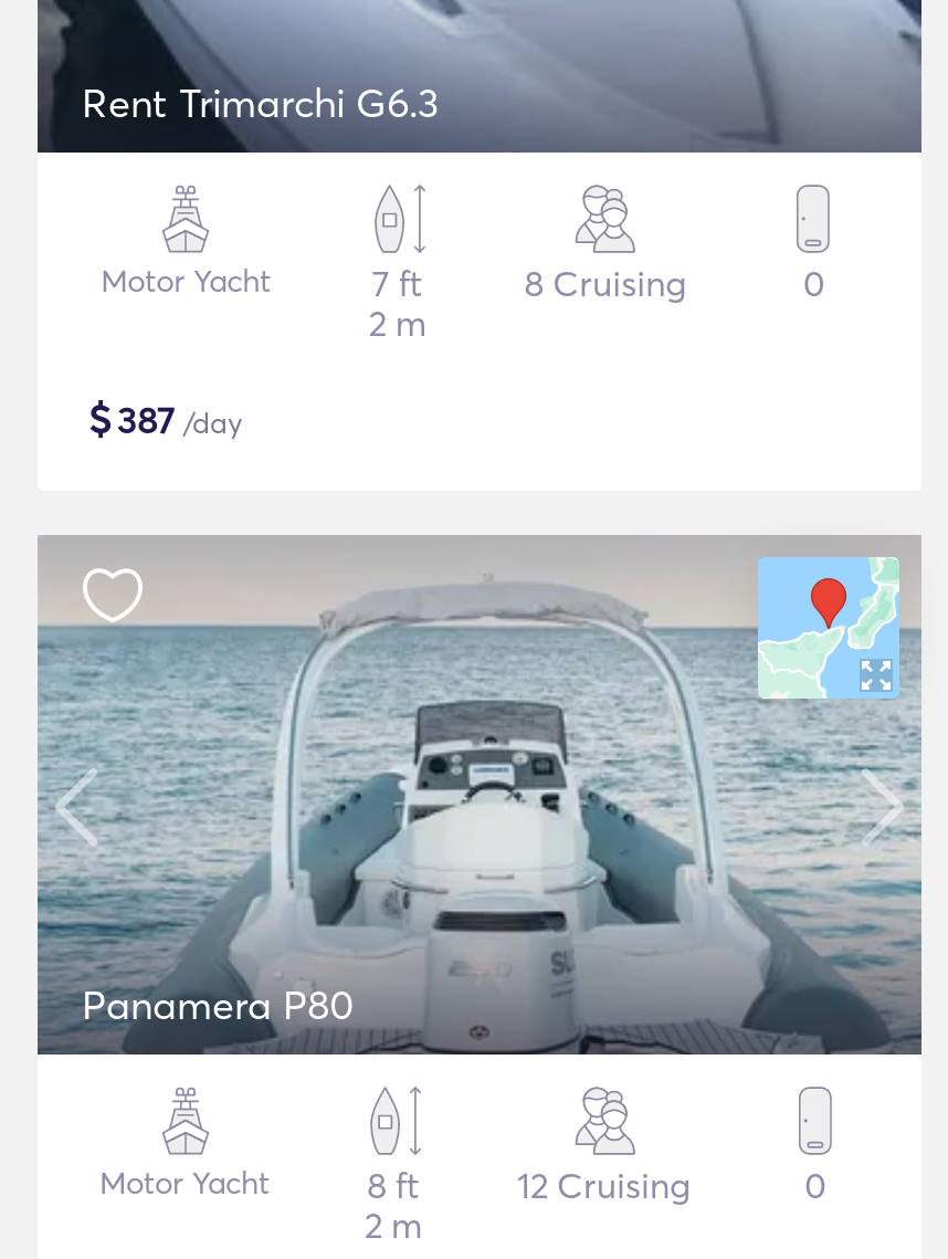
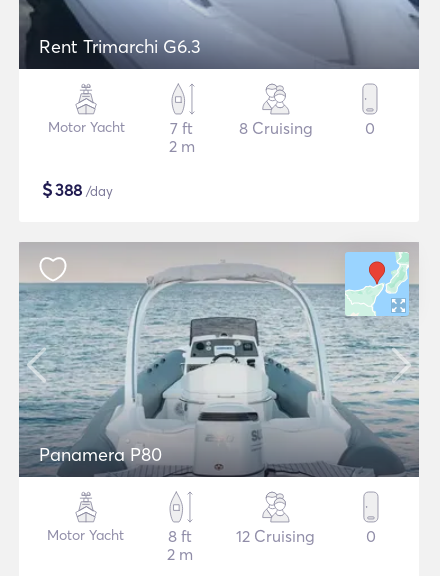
[88,394,243,444] $387 /day -> [42,178,113,201] $388 /day

